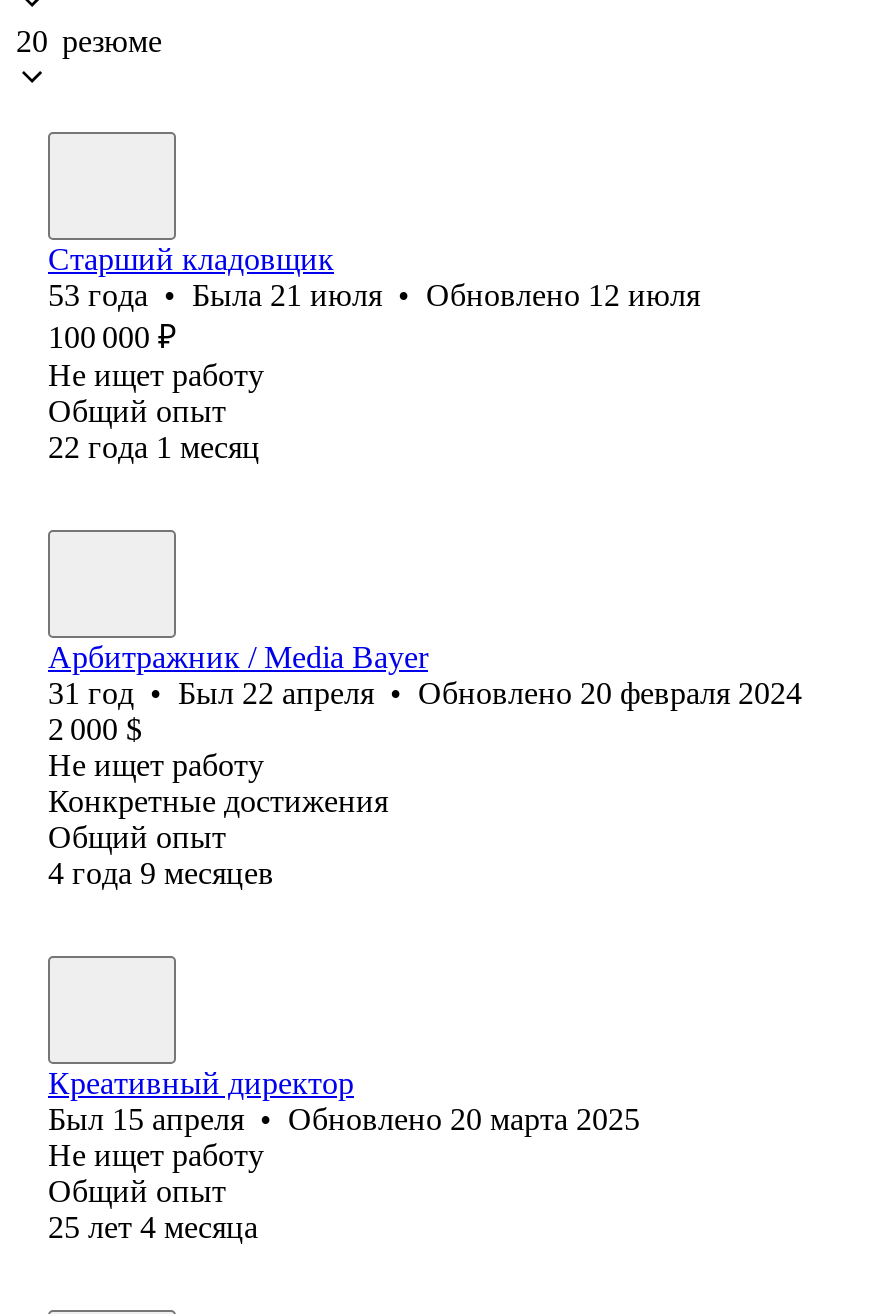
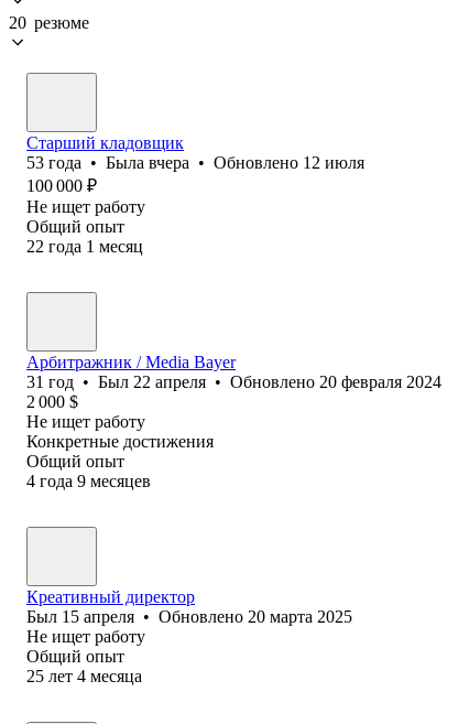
[48,278,700,312] 53 года • Была 21 июля • Обновлено 12 июля -> [26,153,364,172] 53 года • Была вчера • Обновлено 12 июля

